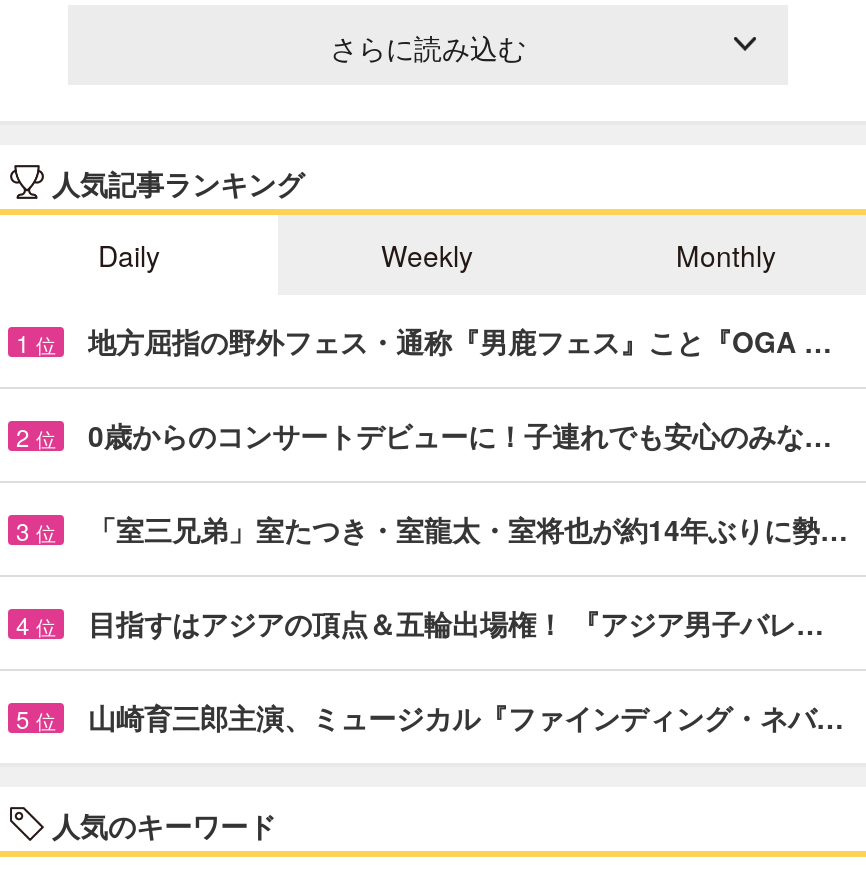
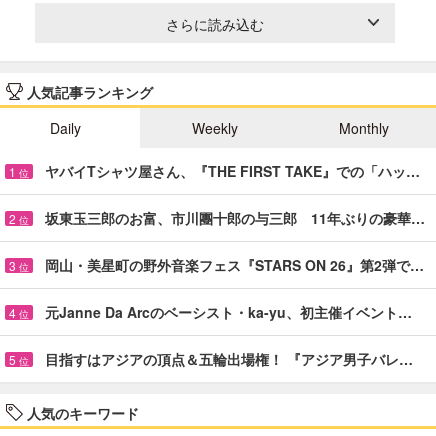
[88,321,832,361] 地方屈指の野外フェス・通称『男鹿フェス』こと『OGA … -> [45,161,420,181] ヤバイTシャツ屋さん、『THE FIRST TAKE』での「ハッ…
[88,415,832,455] 0歳からのコンサートデビューに！子連れでも安心のみな… -> [45,208,425,228] 坂東玉三郎のお富、市川團十郎の与三郎 11年ぶりの豪華…
[88,509,848,549] 「室三兄弟」室たつき・室龍太・室将也が約14年ぶりに勢… -> [45,255,424,275] 岡山・美星町の野外音楽フェス『STARS ON 26』第2弾で…
none -> [45,302,412,322] 元Janne Da Arcのベーシスト・ka-yu、初主催イベント…
moved [88,603,824,643] -> [45,349,413,369]: 目指すはアジアの頂点＆五輪出場権！ 『アジア男子バレ…
[88,697,844,737] 山崎育三郎主演、ミュージカル『ファインディング・ネバ… -> none

